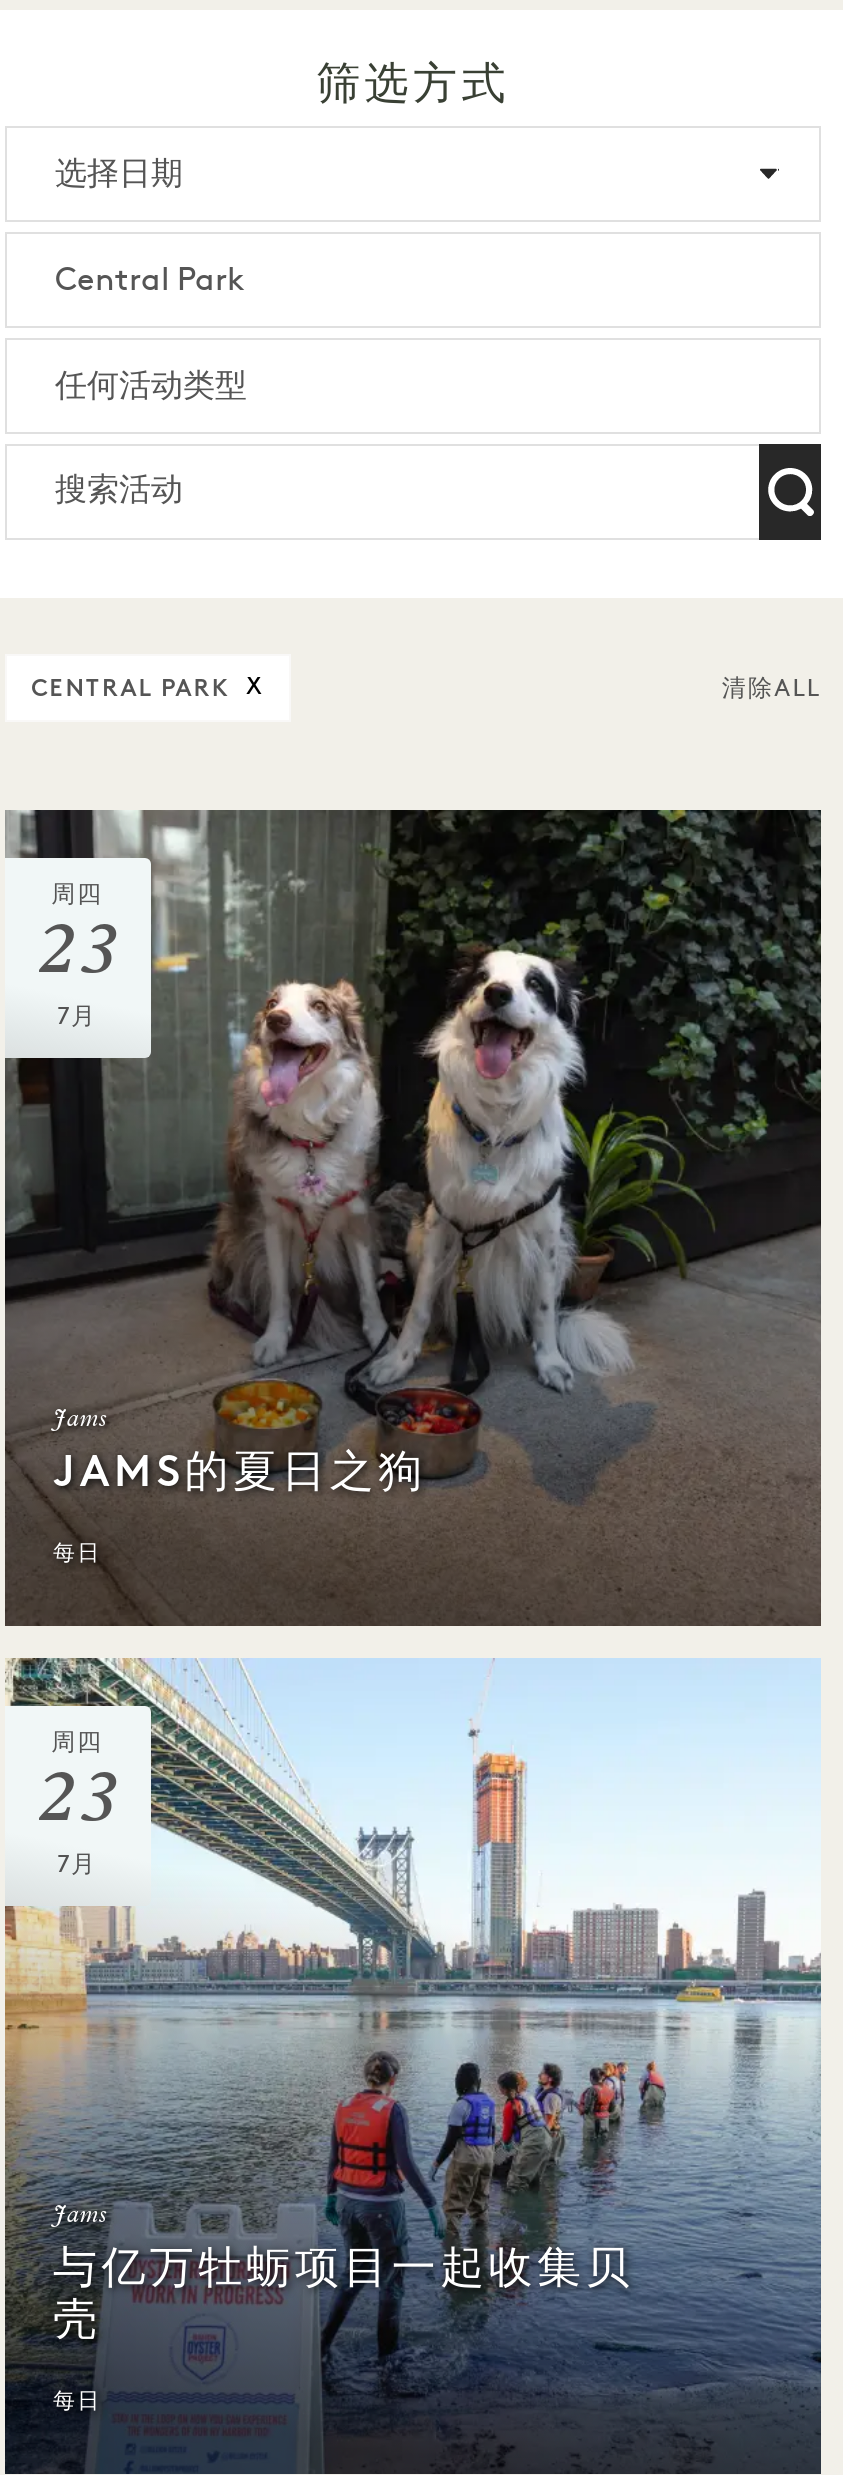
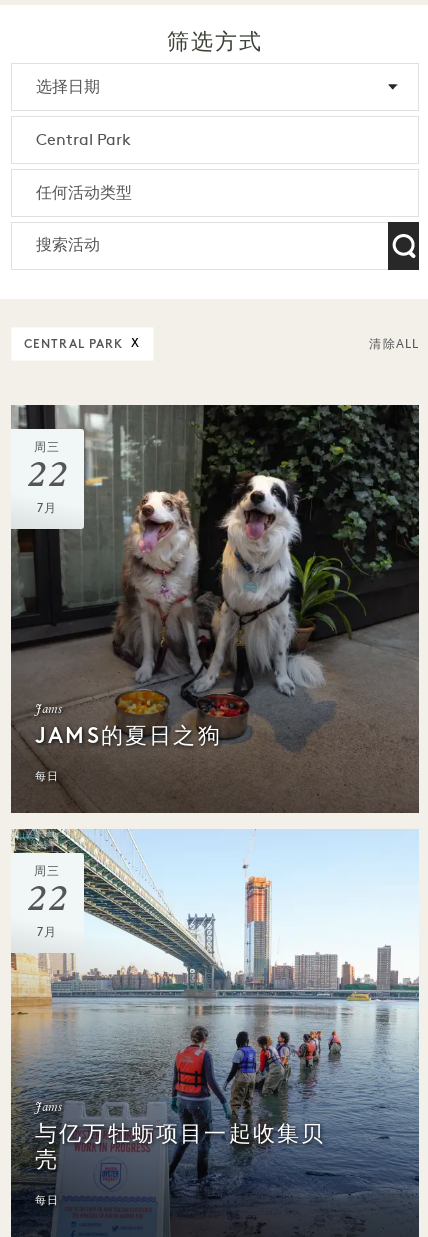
[51,884,103,908] 周四 -> [34,441,60,453] 周三
[35,922,119,994] 23 -> [26,460,68,496] 22
[51,1732,103,1756] 周四 -> [34,865,60,877] 周三
[35,1770,119,1842] 23 -> [26,884,68,920] 22

